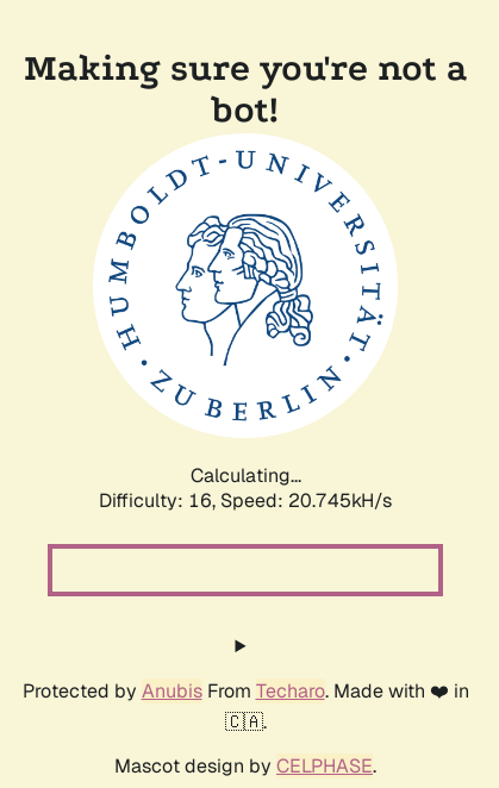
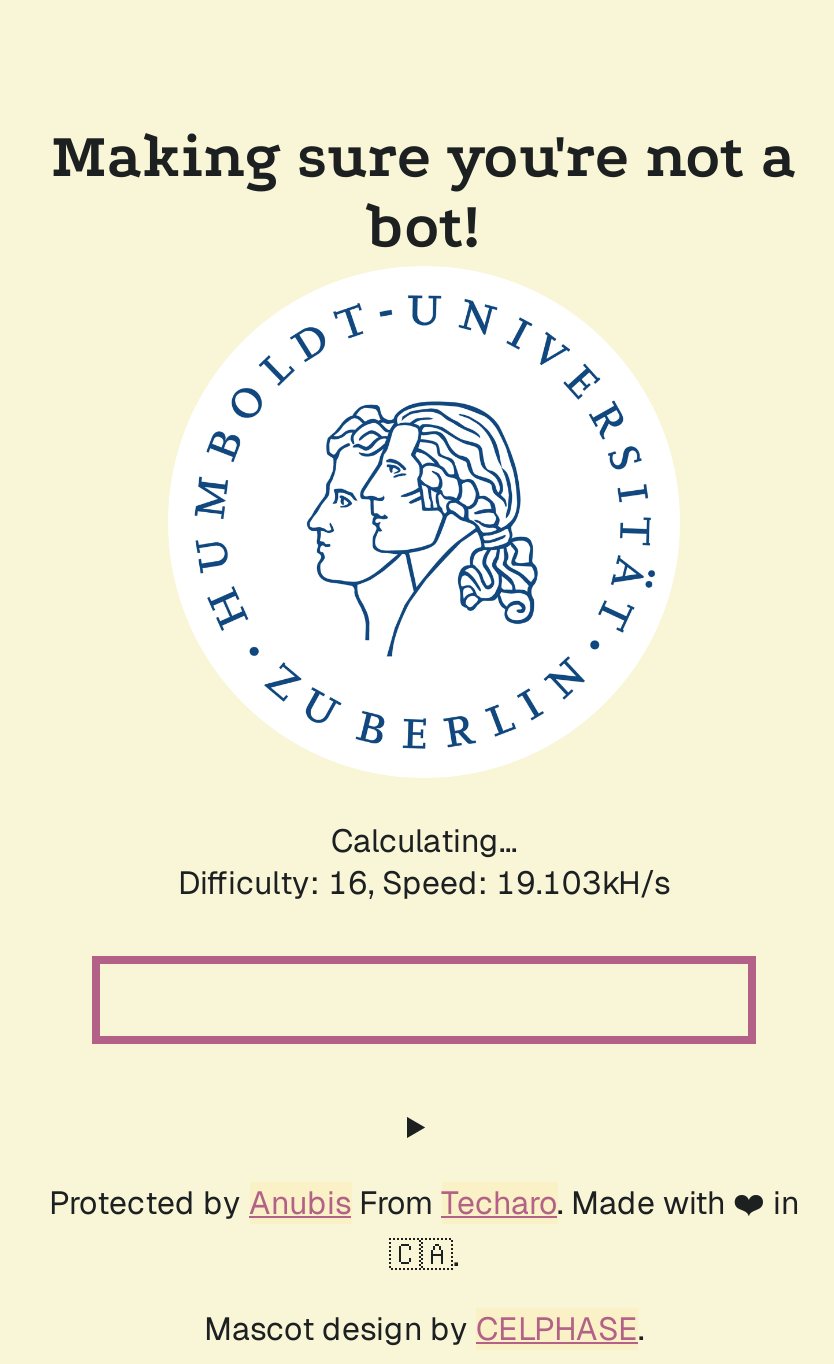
[99,488,392,513] Difficulty: 16, Speed: 20.745kH/s -> [178,862,670,904] Difficulty: 16, Speed: 19.103kH/s

